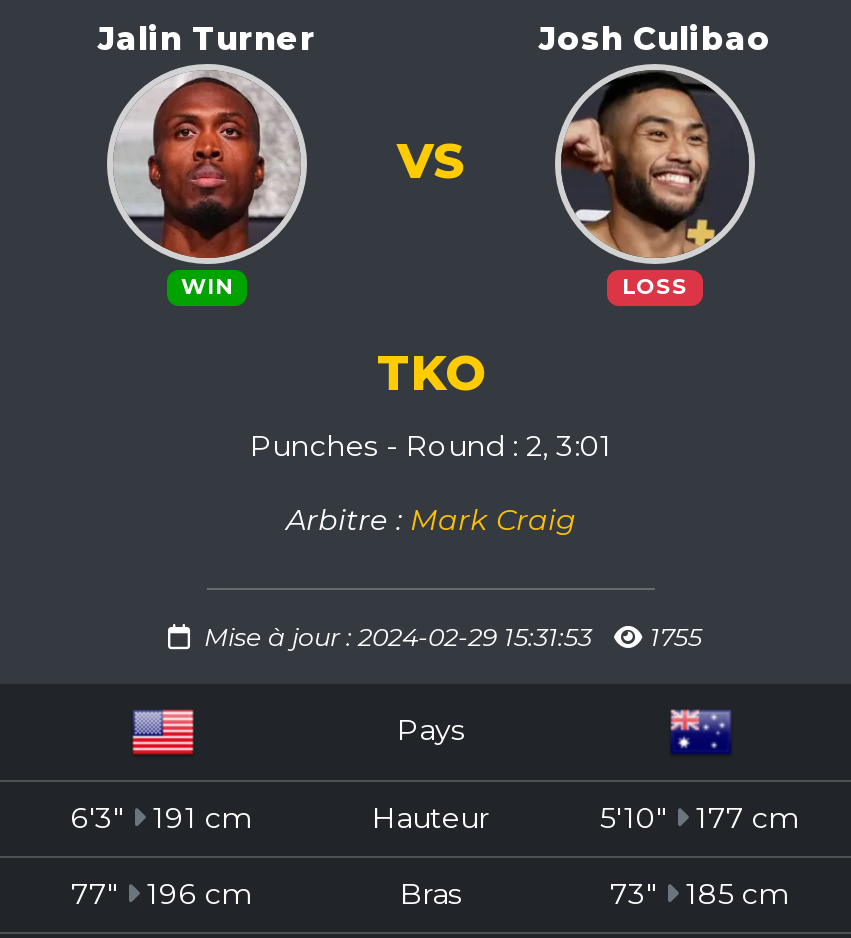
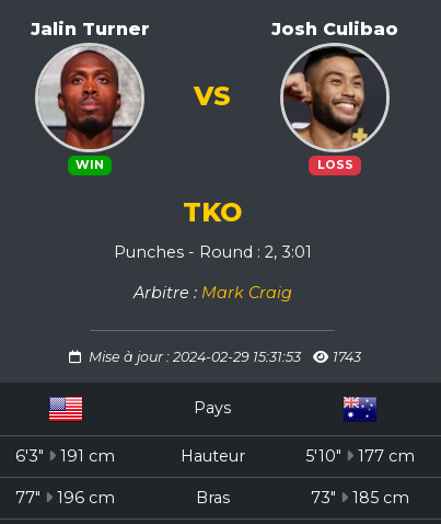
[198,622,702,652] Mise à jour : 2024-02-29 15:31:53 1755 -> [85,349,361,365] Mise à jour : 2024-02-29 15:31:53 1743

